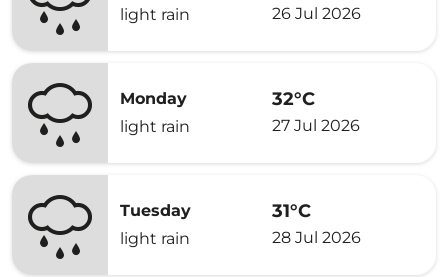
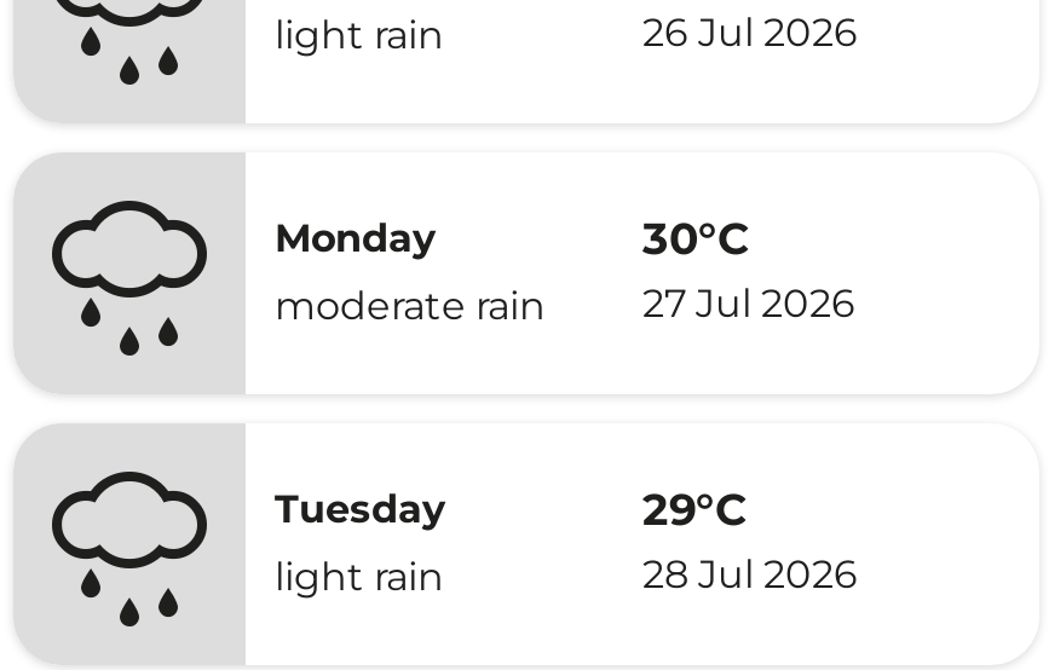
[272,87,315,109] 32°C -> [642,212,749,265] 30°C
[120,117,190,136] light rain -> [275,283,546,329] moderate rain
[272,199,311,221] 31°C -> [642,483,747,536] 29°C

